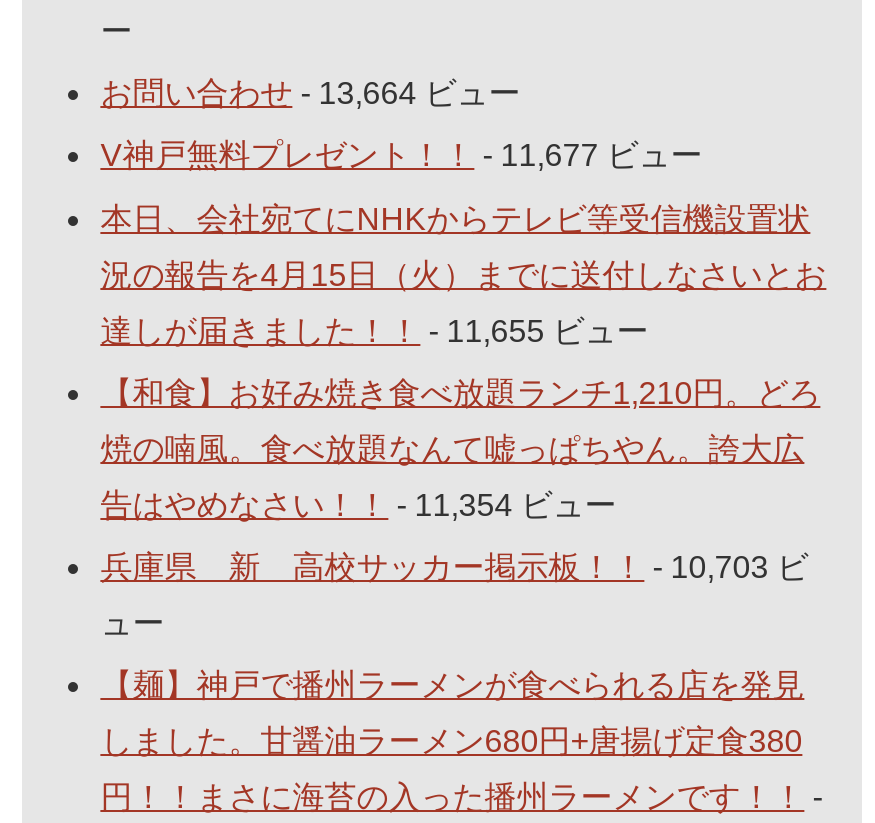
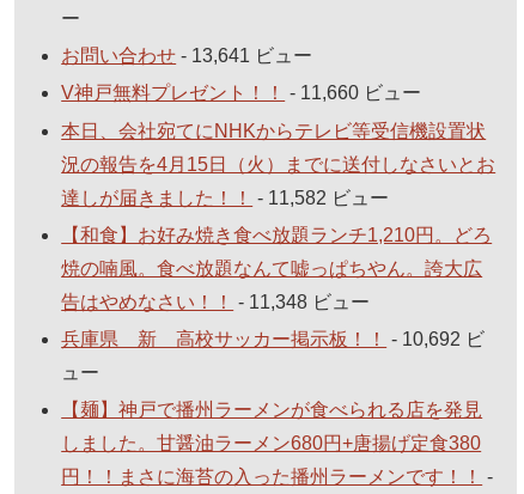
[100,76,520,110] お問い合わせ- 13,664 ビュー -> [61,46,312,66] お問い合わせ- 13,641 ビュー
[100,139,702,173] V神戸無料プレゼント！！- 11,677 ビュー -> [61,83,421,103] V神戸無料プレゼント！！- 11,660 ビュー
[100,313,648,347] 達しが届きました！！- 11,655 ビュー -> [61,187,389,208] 達しが届きました！！- 11,582 ビュー
[100,488,616,522] 告はやめなさい！！- 11,354 ビュー -> [61,292,370,312] 告はやめなさい！！- 11,348 ビュー
[100,550,808,584] 兵庫県 新 高校サッカー掲示板！！- 10,703 ビ -> [61,329,485,349] 兵庫県 新 高校サッカー掲示板！！- 10,692 ビ

